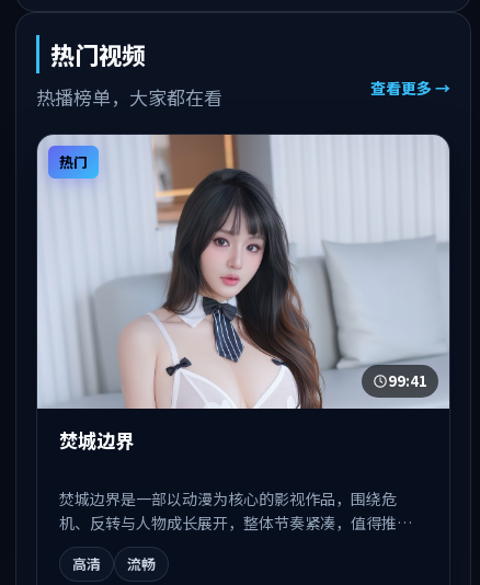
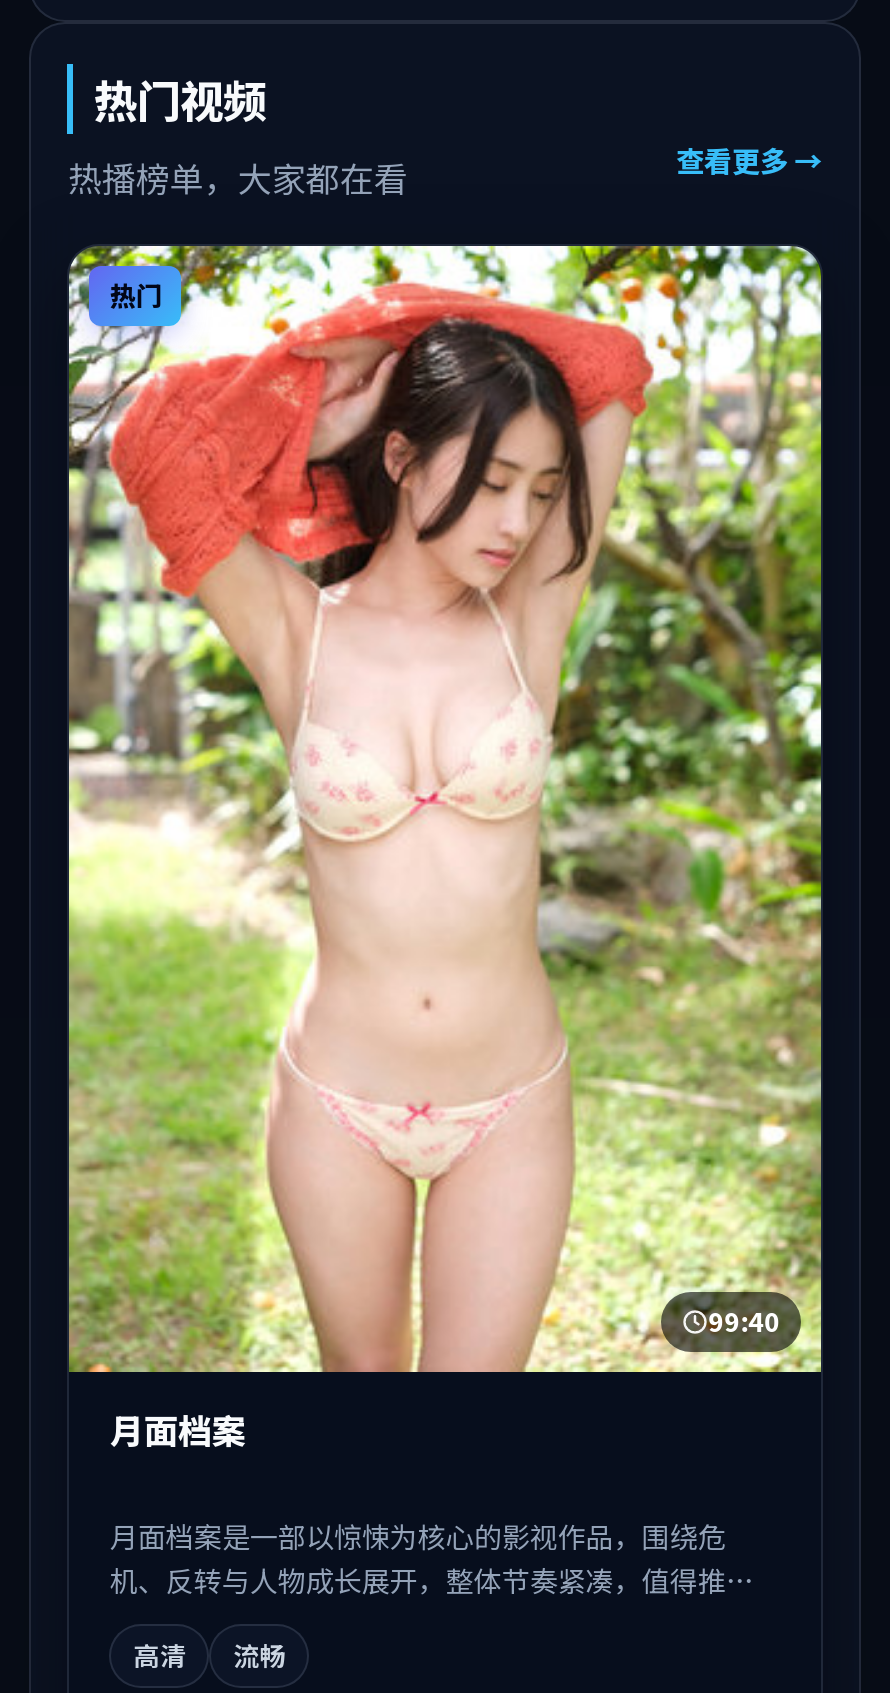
[36,134,450,410] [image] | 99:41 -> [67,244,823,1374] [image] | 99:40
[60,426,134,454] 焚城边界 -> [110,1404,246,1454] 月面档案
[60,488,397,510] 焚城边界是一部以动漫为核心的影视作品，围绕危 -> [110,1516,726,1556] 月面档案是一部以惊悚为核心的影视作品，围绕危

